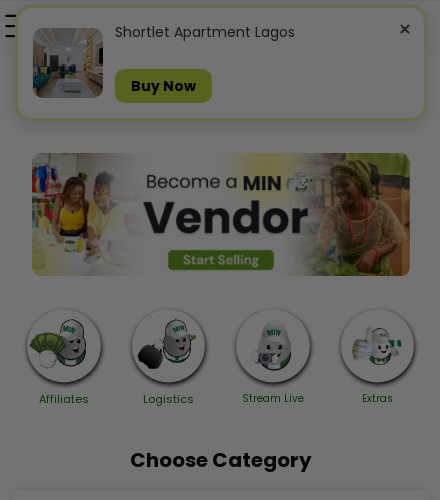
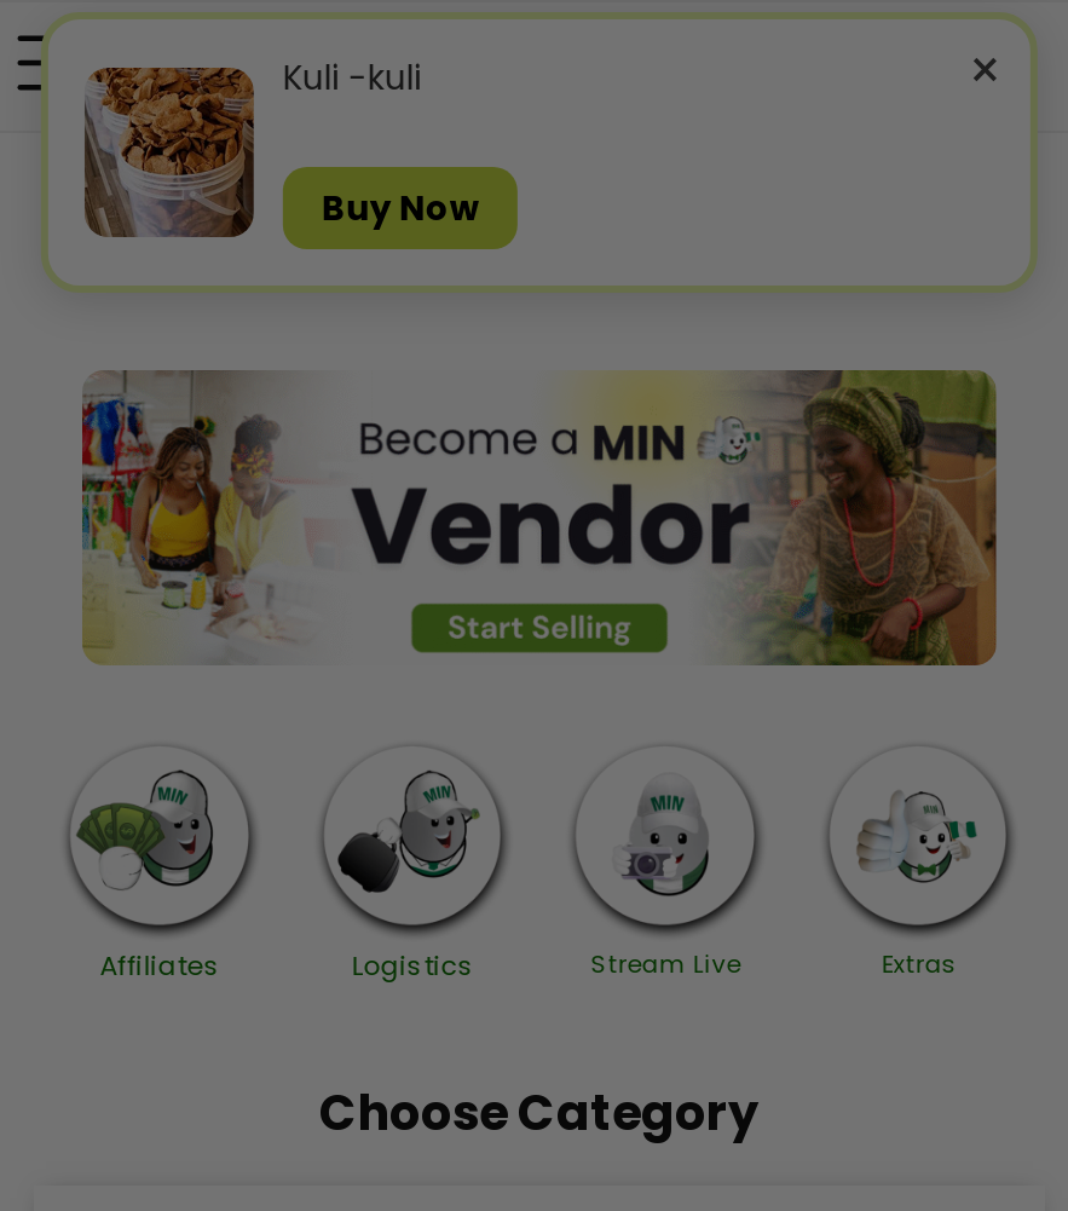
[32,22,295,97] [image] | Shortlet Apartment Lagos -> [82,53,421,237] [image] | Kuli -kuli

